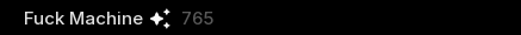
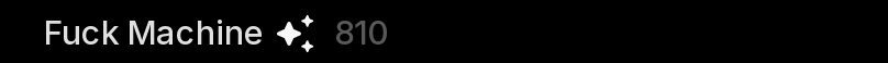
[24,7,213,29] Fuck Machine 765 -> [44,12,389,53] Fuck Machine 810

